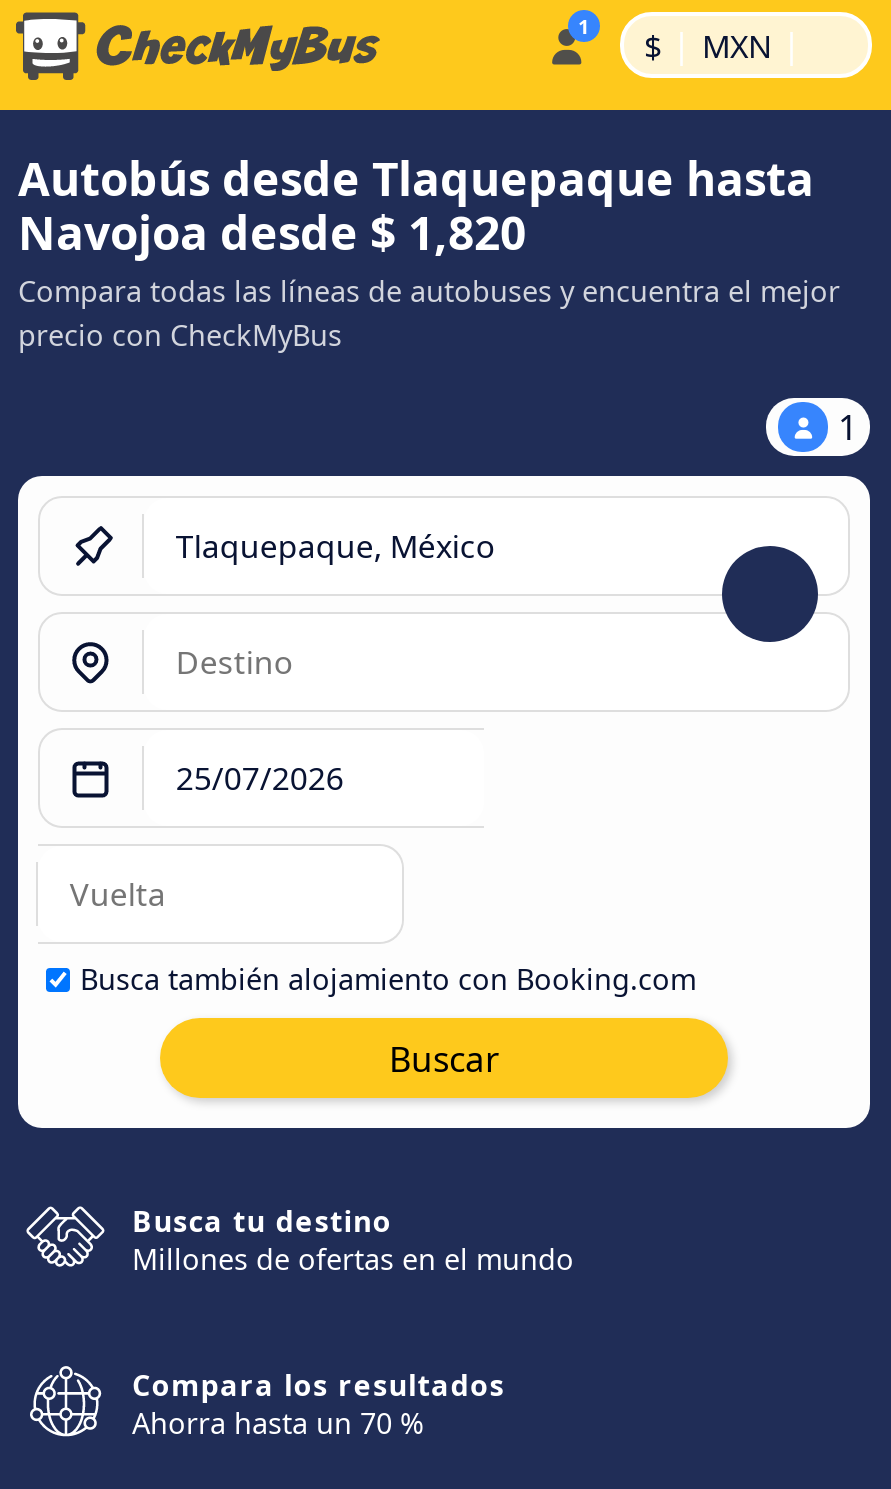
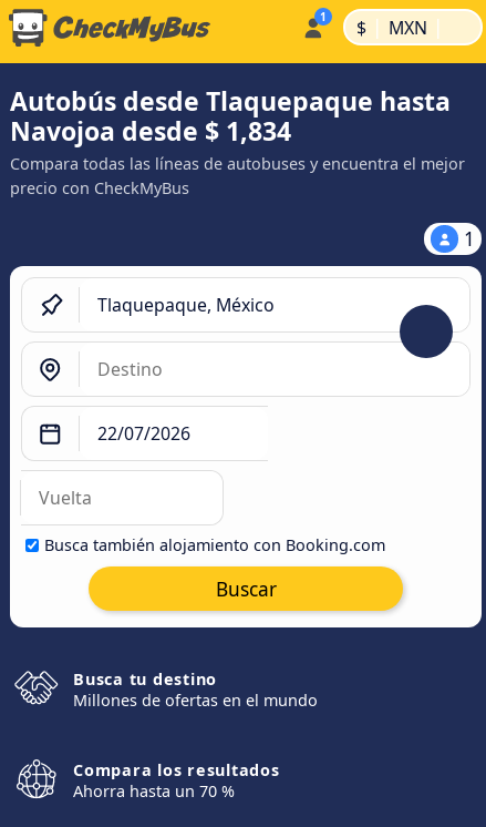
[18,200,526,264] Navojoa desde $ 1,820 -> [10,113,291,149] Navojoa desde $ 1,834

